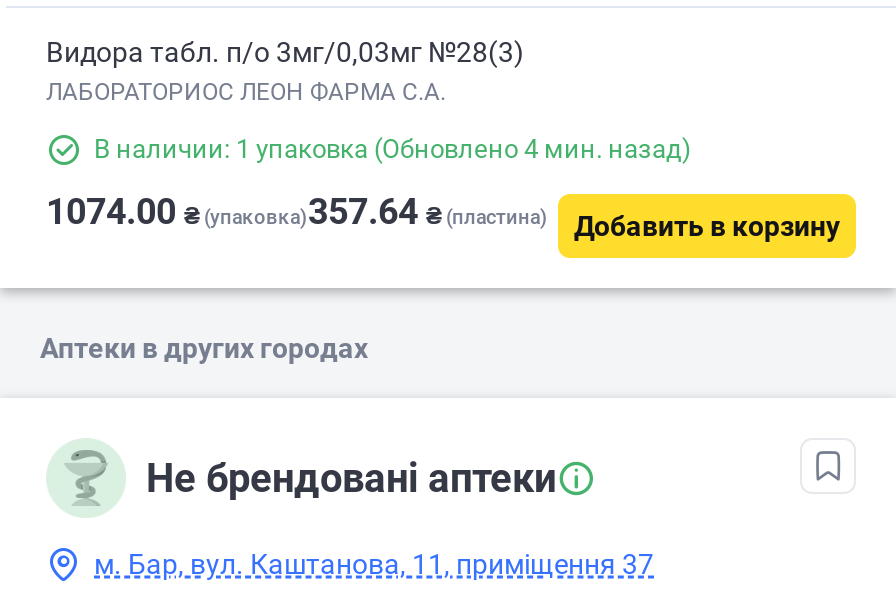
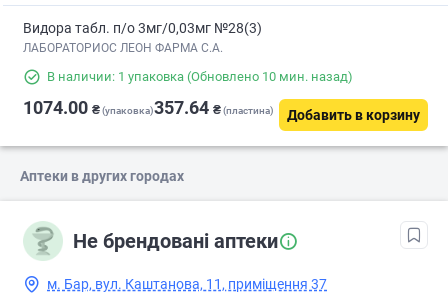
[94,134,692,164] В наличии: 1 упаковка (Обновлено 4 мин. назад) -> [47,69,353,84] В наличии: 1 упаковка (Обновлено 10 мин. назад)

